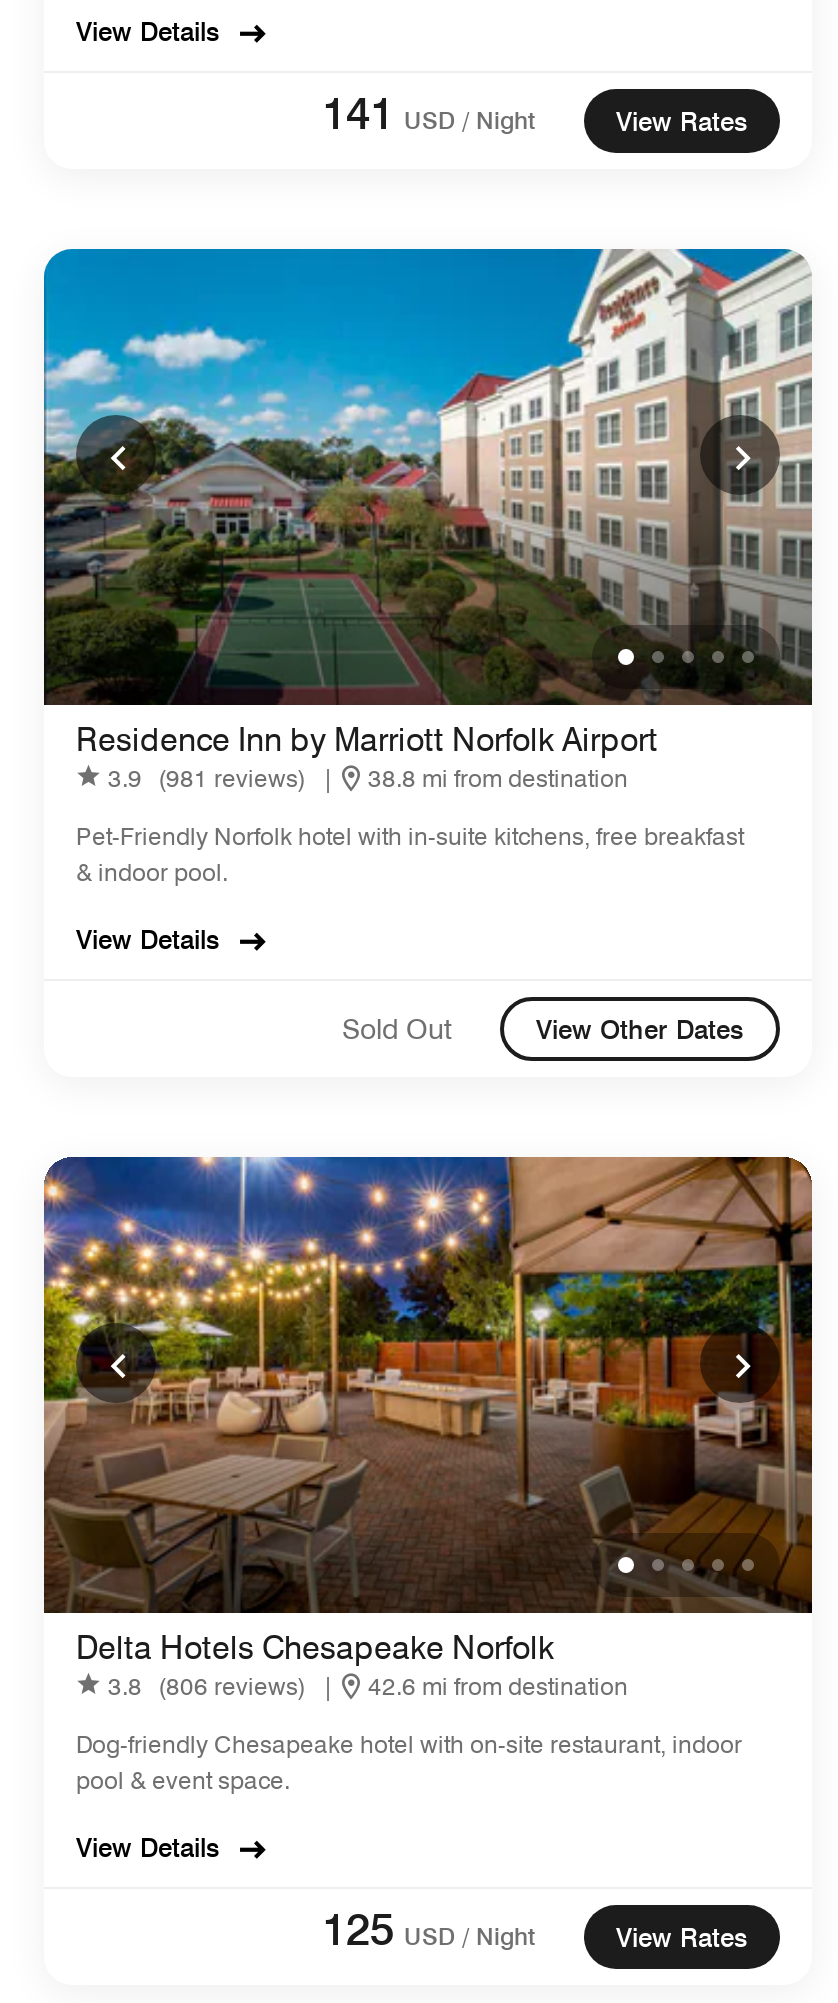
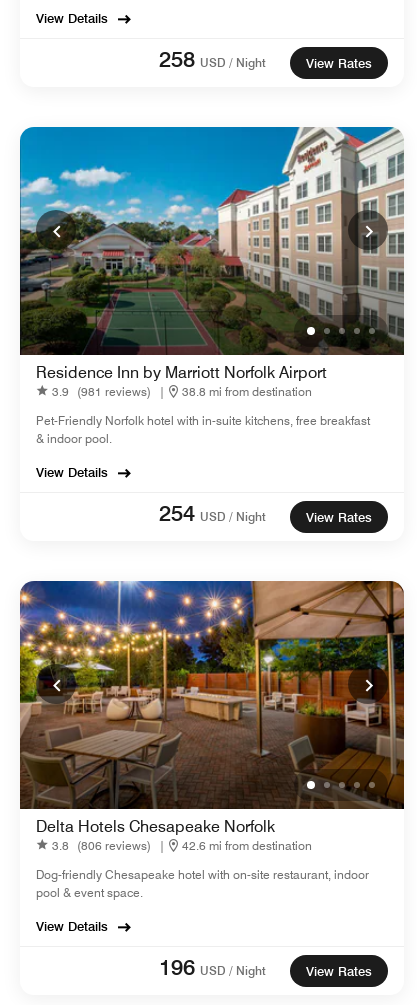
[322,87,536,139] 141 USD / Night -> [159,46,266,72] 258 USD / Night
[342,1012,744,1045] Sold Out | View Other Dates -> [159,500,372,526] 254 USD / Night | View Rates
[322,1903,536,1955] 125 USD / Night -> [159,954,266,980] 196 USD / Night

